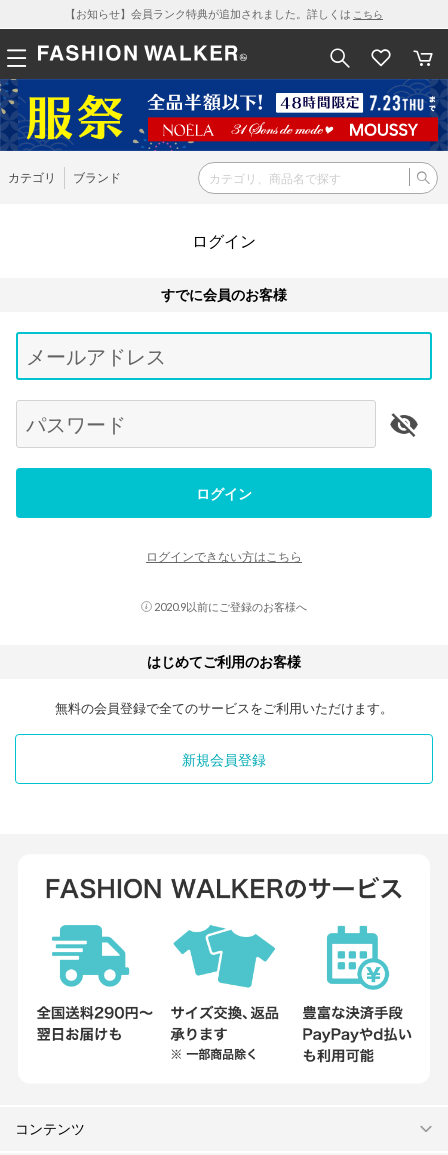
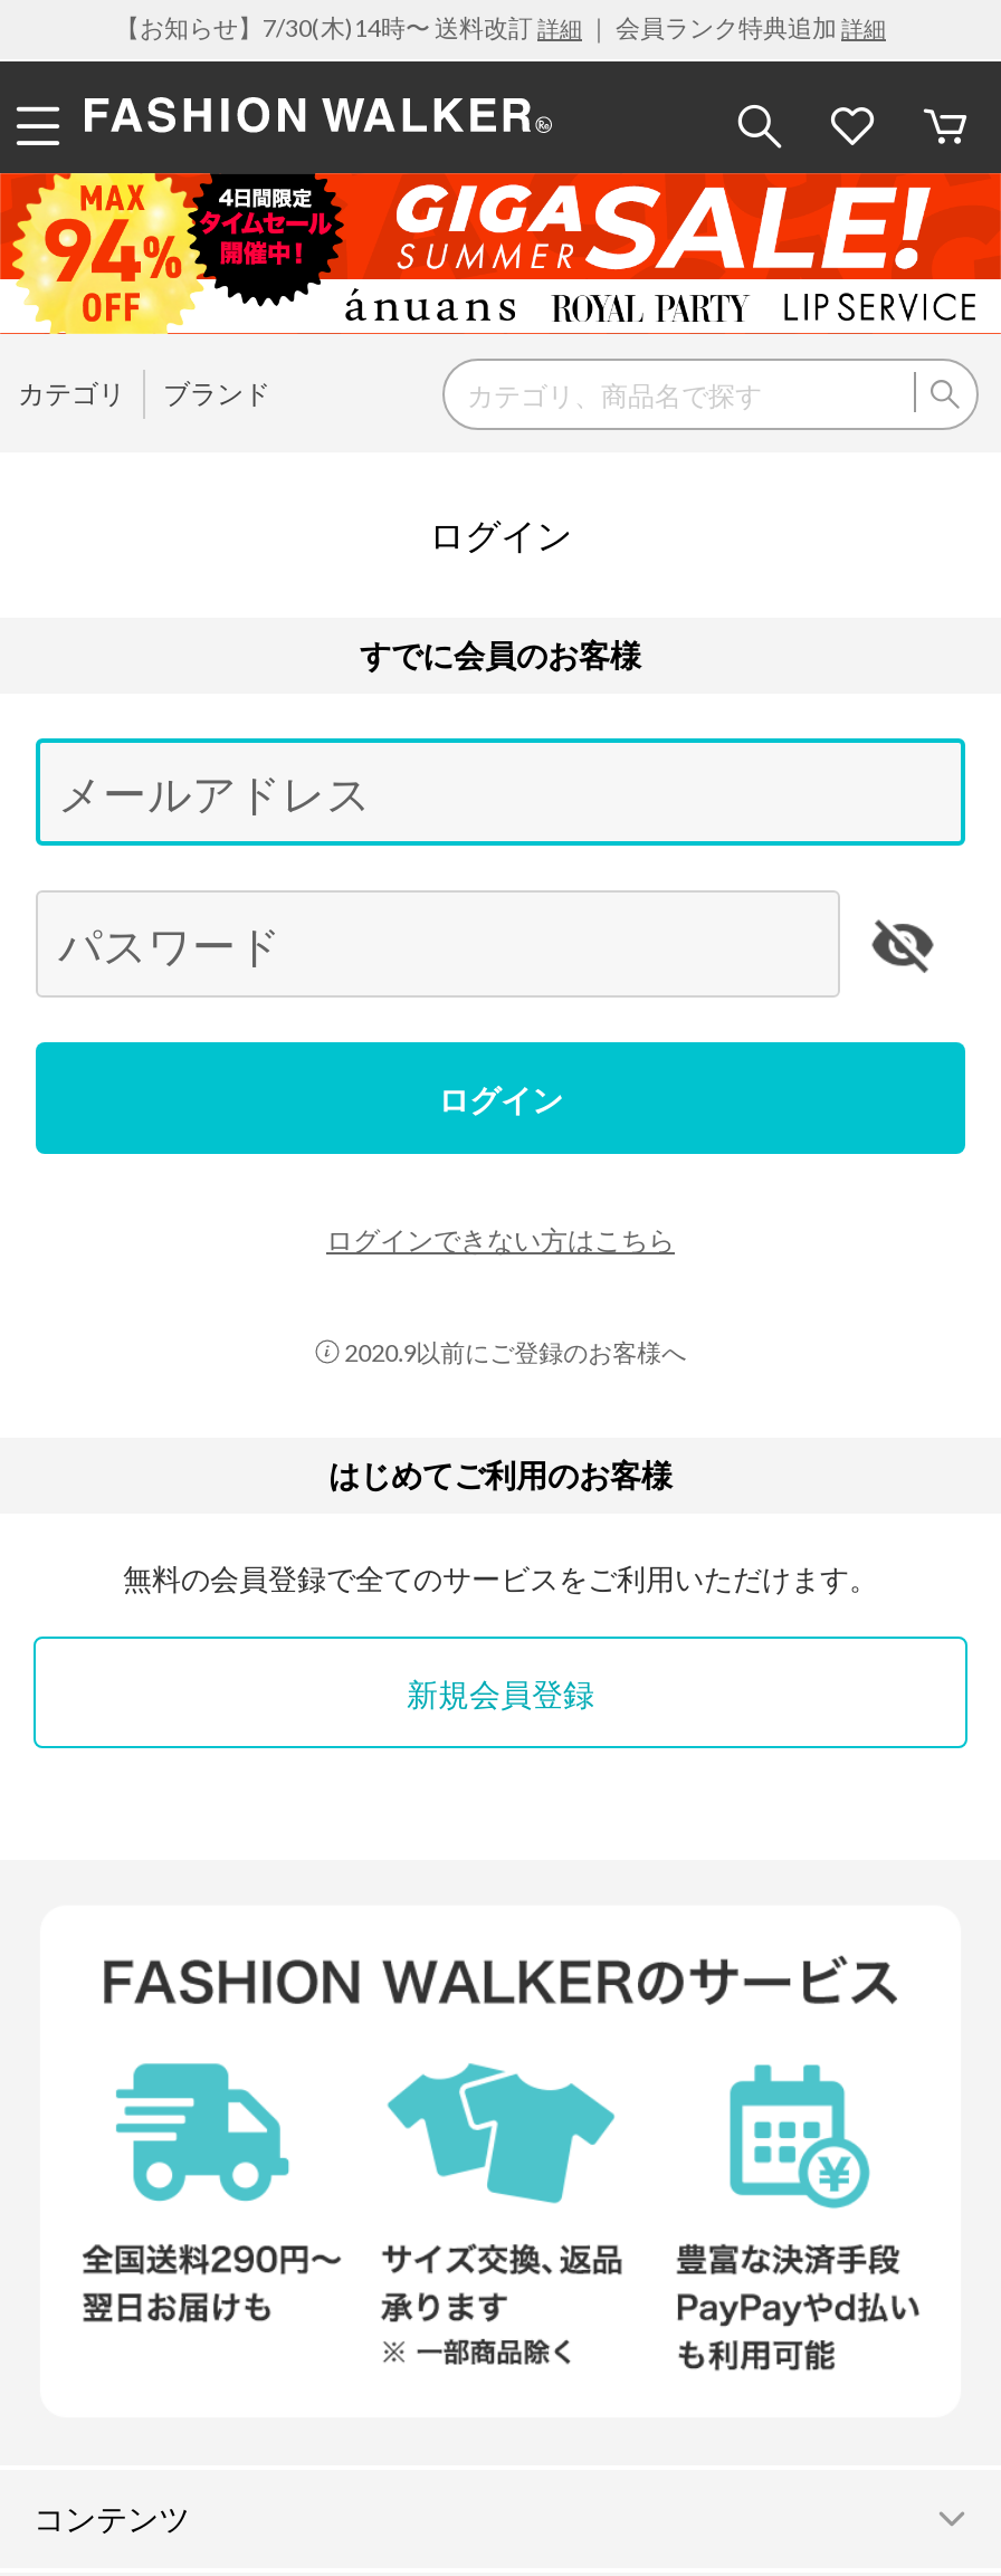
[65,7,383,20] 【お知らせ】会員ランク特典が追加されました。詳しくはこちら -> [115,12,886,41] 【お知らせ】7/30(木)14時〜 送料改訂詳細｜ 会員ランク特典追加詳細
[3,79,445,152] [image] -> [7,171,994,336] [image]

